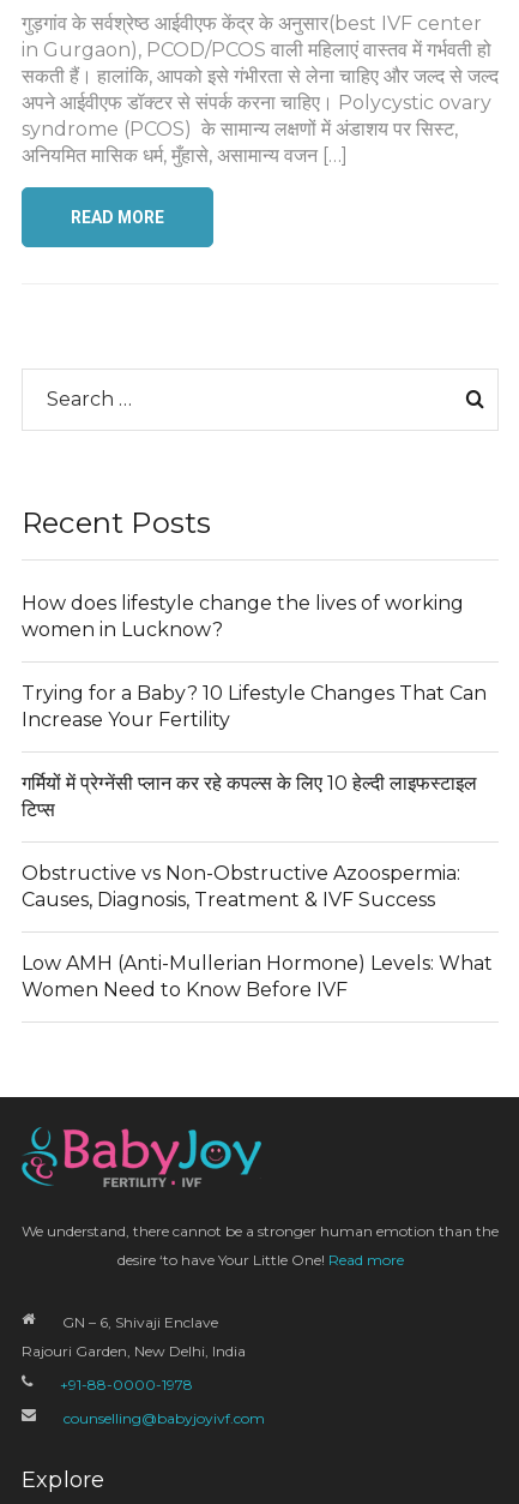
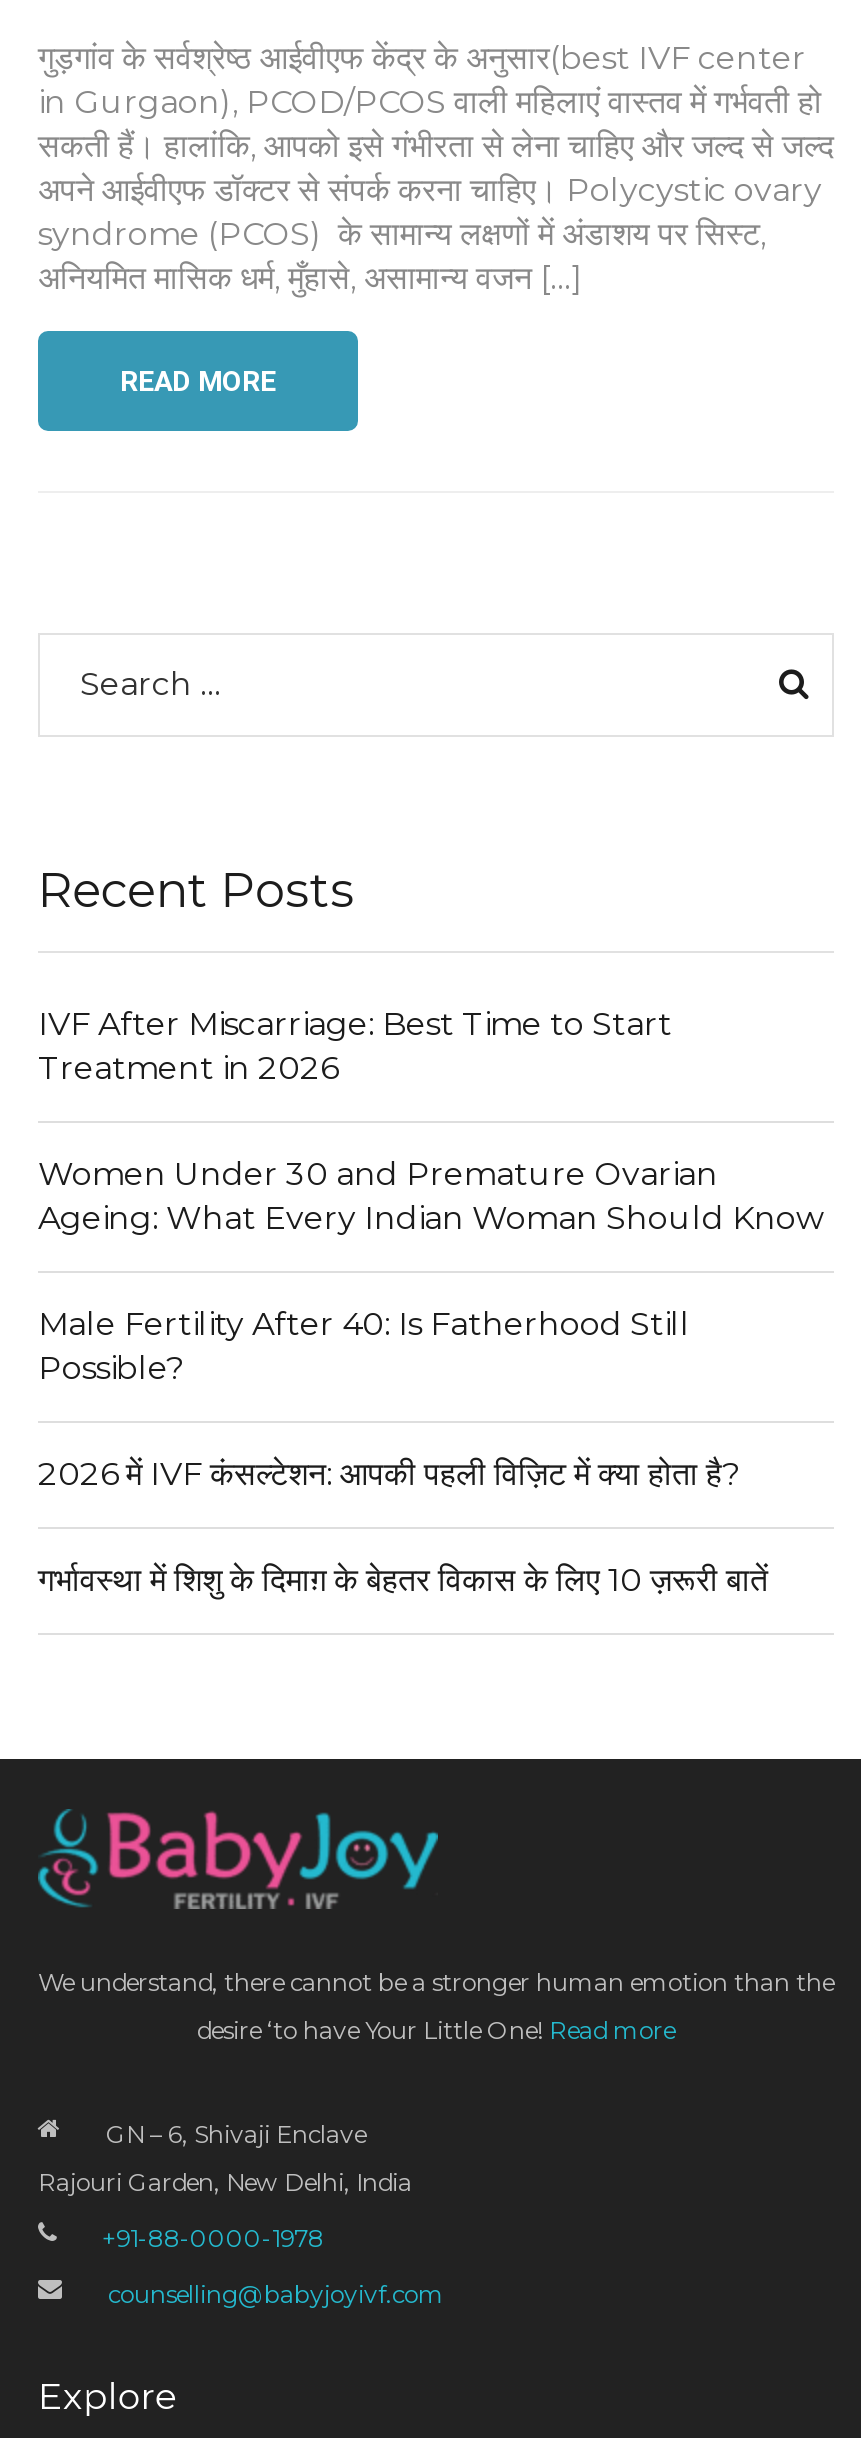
[22,592,464,641] How does lifestyle change the lives of working | women in Lucknow? -> [38,1006,672,1088] IVF After Miscarriage: Best Time to Start | Treatment in 2026
[22,682,487,731] Trying for a Baby? 10 Lifestyle Changes That Can | Increase Your Fertility -> [38,1156,824,1238] Women Under 30 and Premature Ovarian | Ageing: What Every Indian Woman Should Know
[22,772,477,821] गर्मियों में प्रेग्नेंसी प्लान कर रहे कपल्स के लिए 10 हेल्दी लाइफस्टाइल | टिप्स -> [38,1306,690,1388] Male Fertility After 40: Is Fatherhood Still | Possible?
[22,862,460,911] Obstructive vs Non-Obstructive Azoospermia: | Causes, Diagnosis, Treatment & IVF Success -> [38,1456,740,1494] 2026 में IVF कंसल्टेशन: आपकी पहली विज़िट में क्या होता है?
[22,952,493,1001] Low AMH (Anti-Mullerian Hormone) Levels: What | Women Need to Know Before IVF -> [38,1562,768,1600] गर्भावस्था में शिशु के दिमाग़ के बेहतर विकास के लिए 10 ज़रूरी बातें

